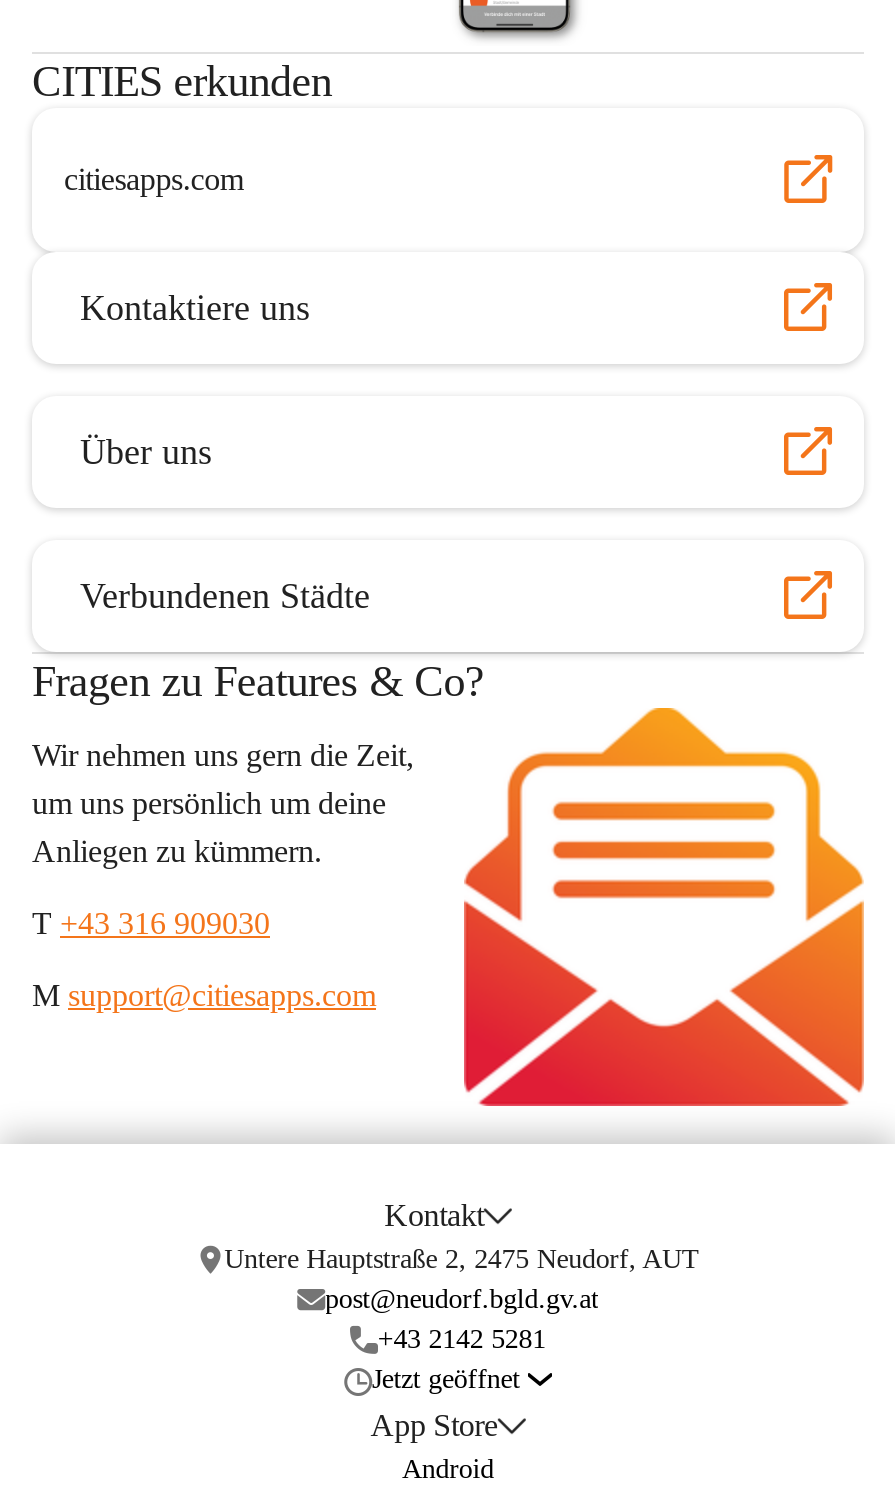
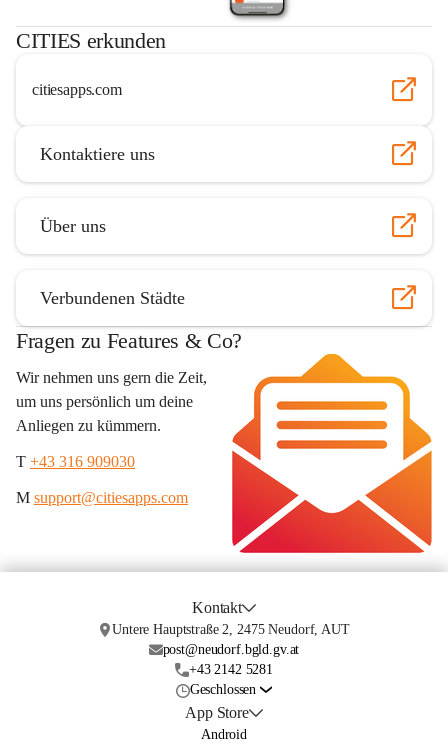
[372,1364,520,1394] Jetzt geöffnet -> [190,682,256,697] Geschlossen

